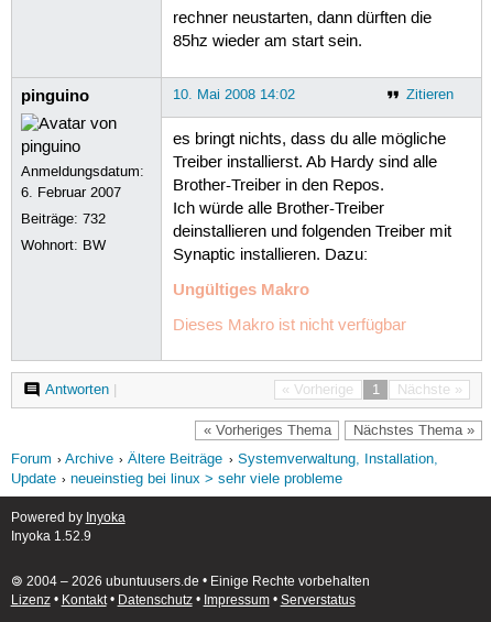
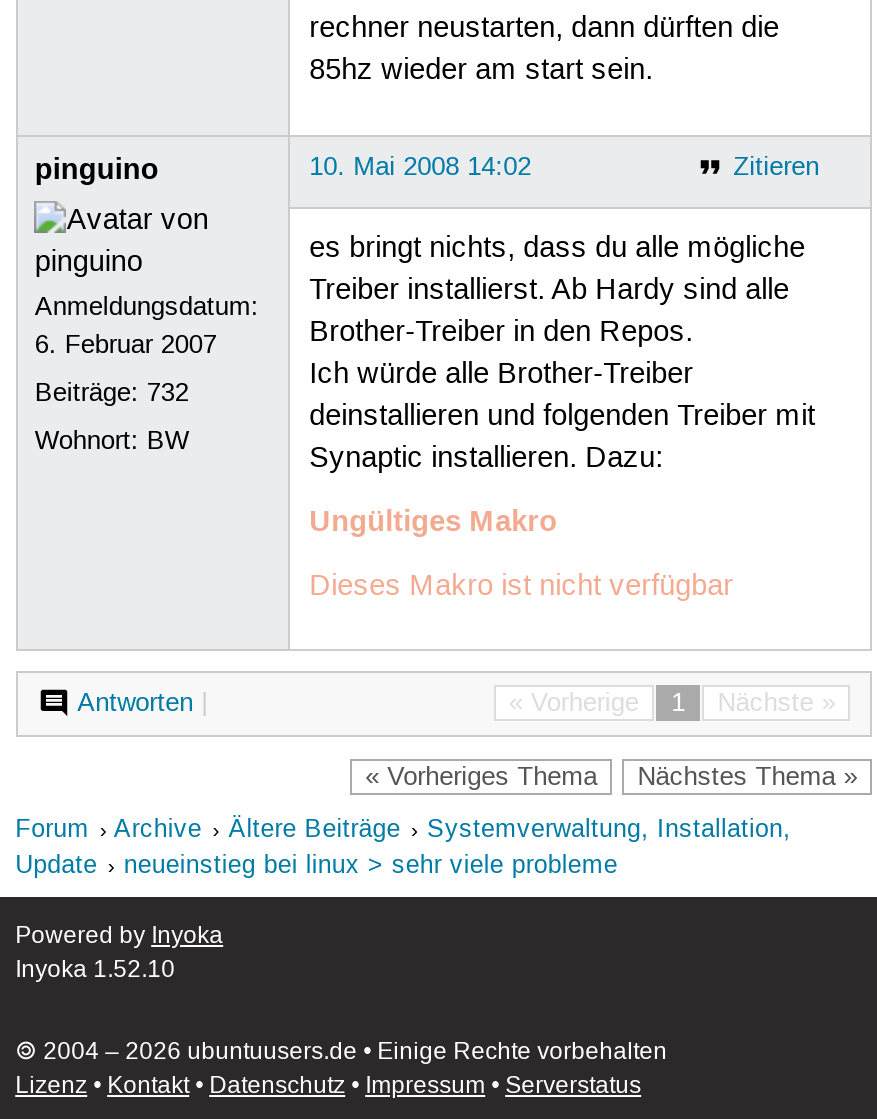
[11,529,91,546] Inyoka 1.52.9 -> [15,956,175,986] Inyoka 1.52.10

